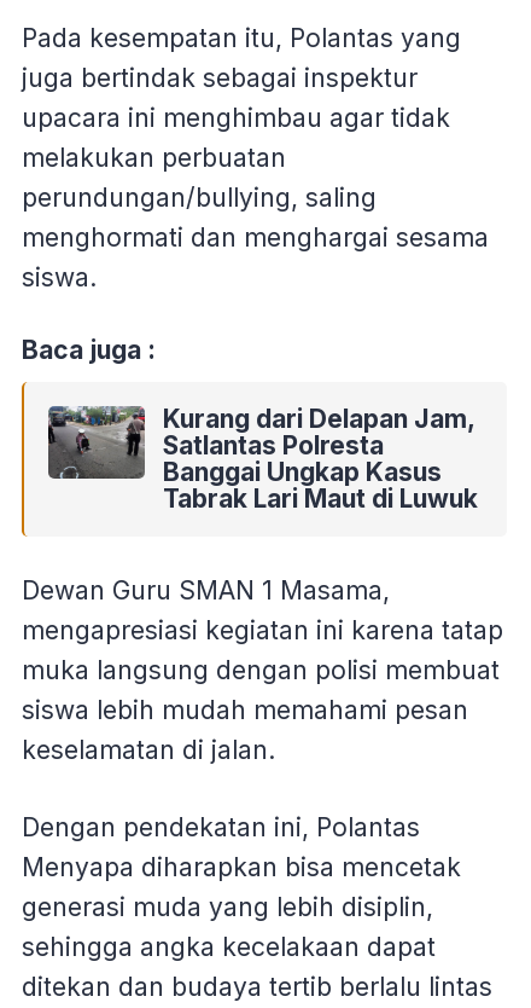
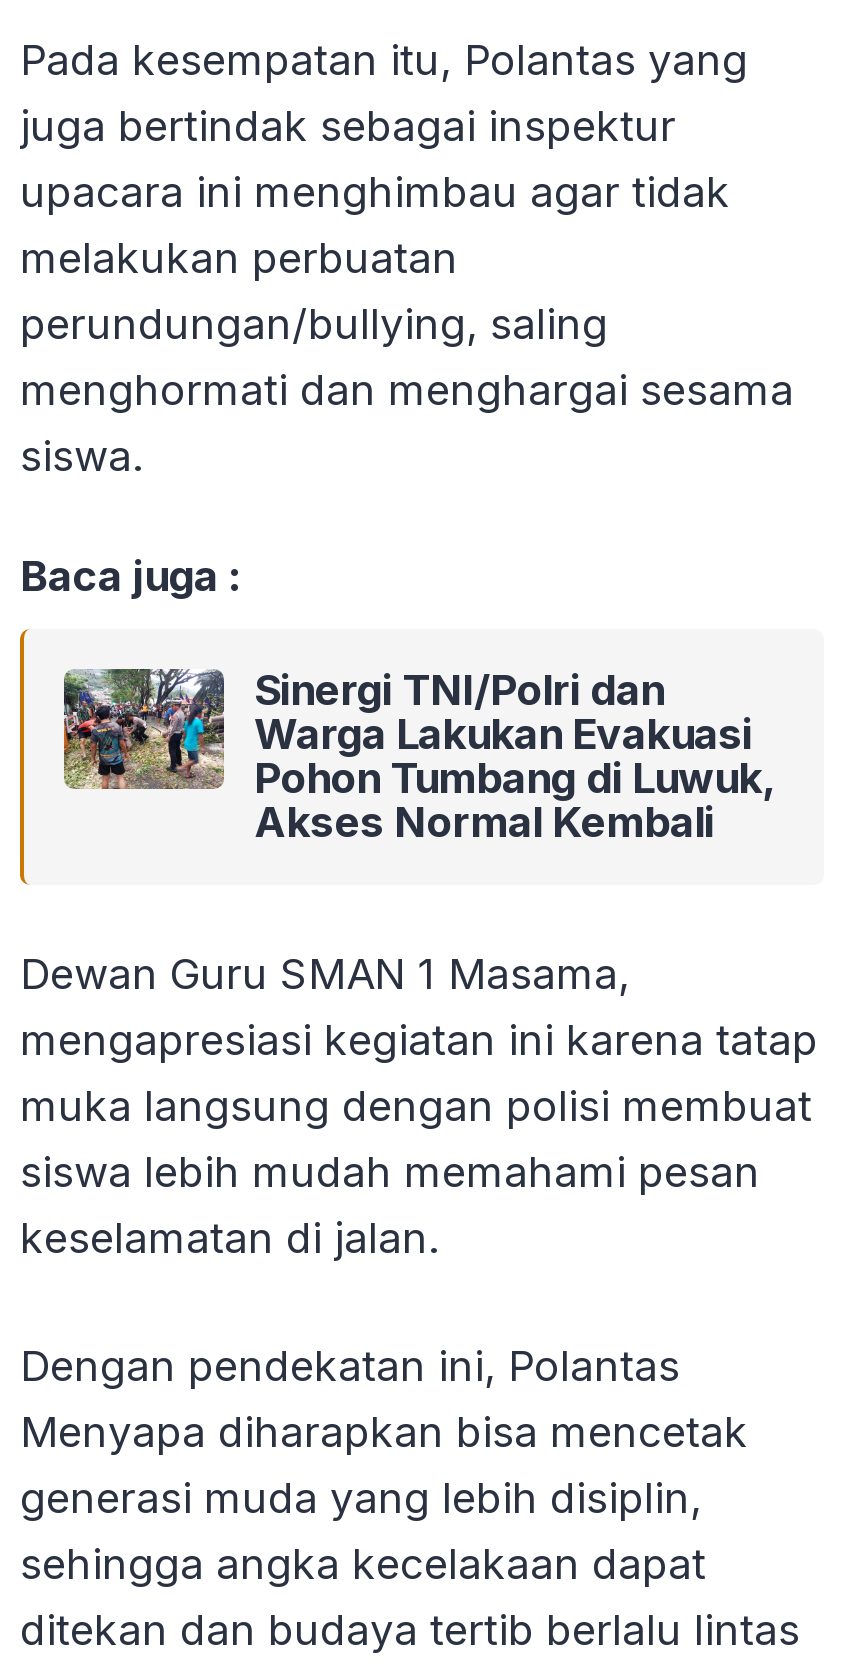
[47,404,478,514] [image] | Kurang dari Delapan Jam, | Satlantas Polresta | Banggai Ungkap Kasus | Tabrak Lari Maut di Luwuk -> [62,665,774,847] [image] | Sinergi TNI/Polri dan | Warga Lakukan Evakuasi | Pohon Tumbang di Luwuk, | Akses Normal Kembali

